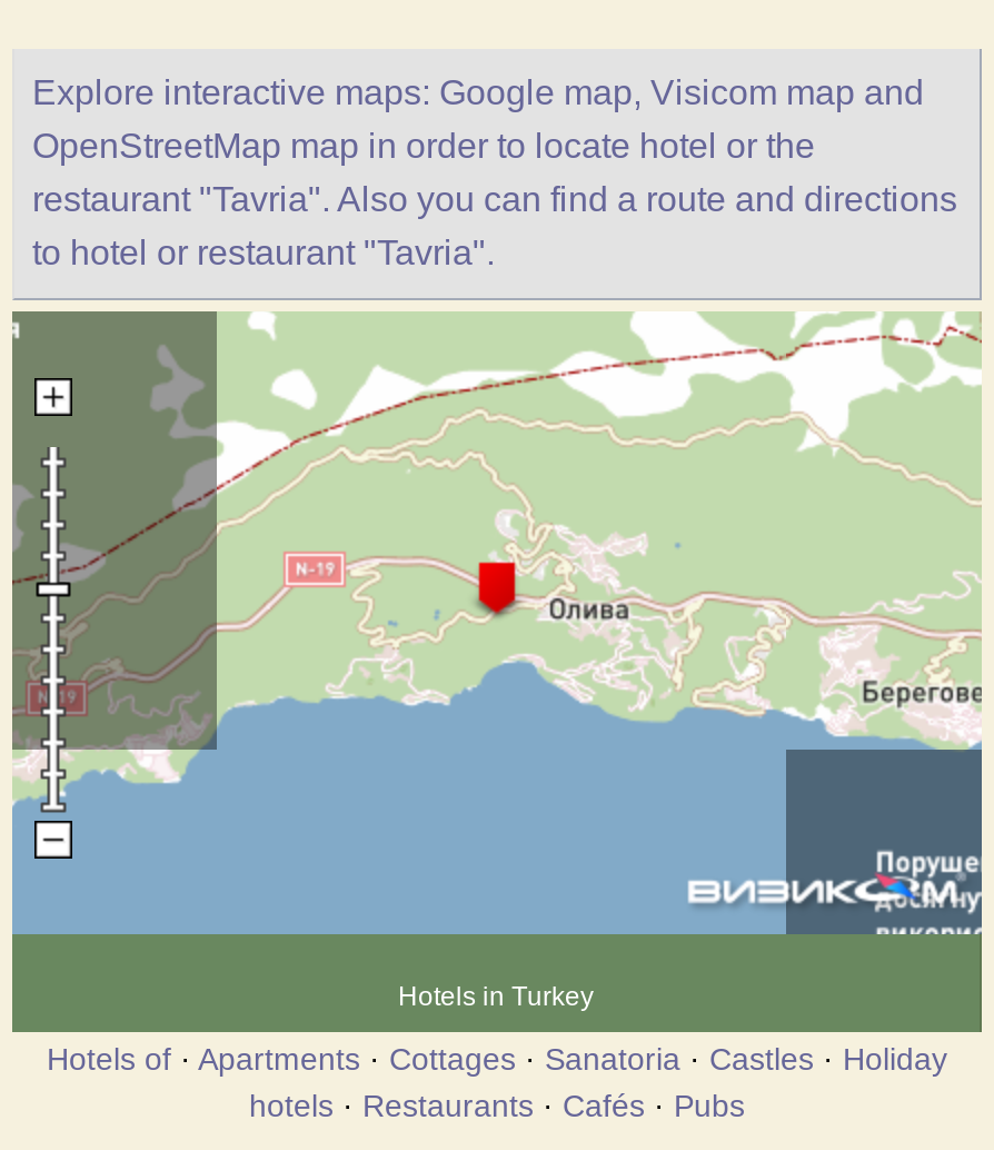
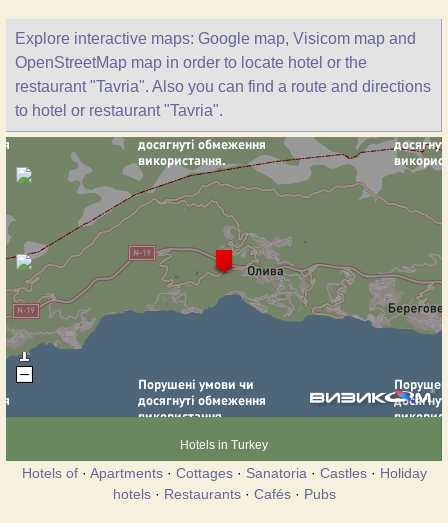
[10,311,984,936] [image] -> [5,136,443,418] [image]

